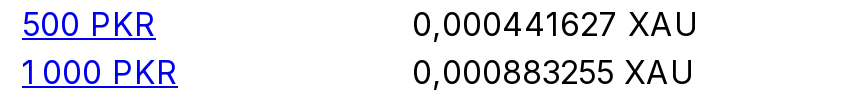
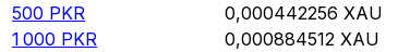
[412,4,700,44] 0,000441627 XAU -> [225,2,383,24] 0,000442256 XAU
[412,52,696,92] 0,000883255 XAU -> [225,28,379,50] 0,000884512 XAU

